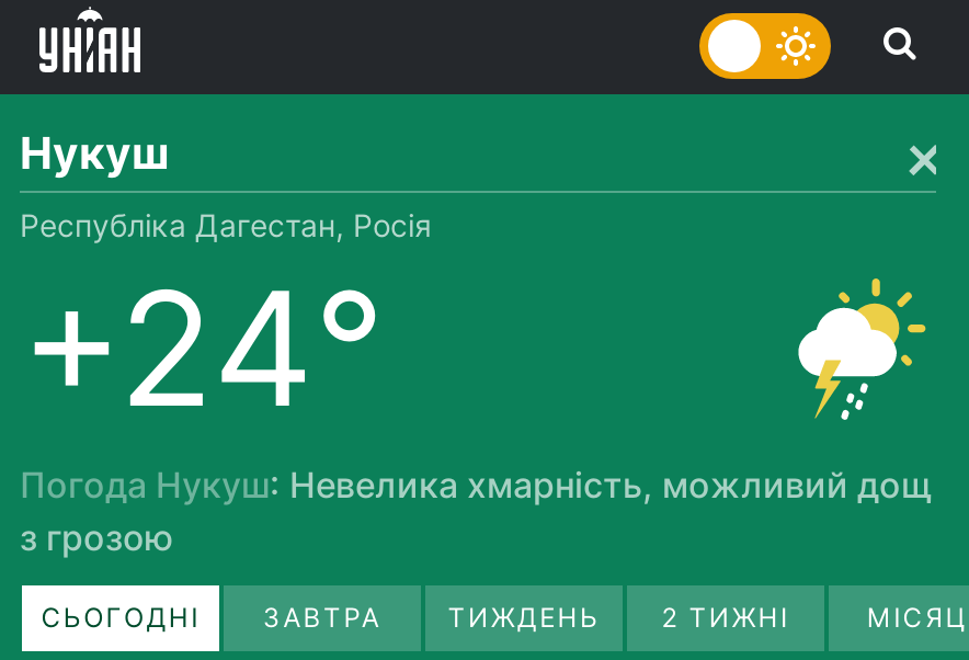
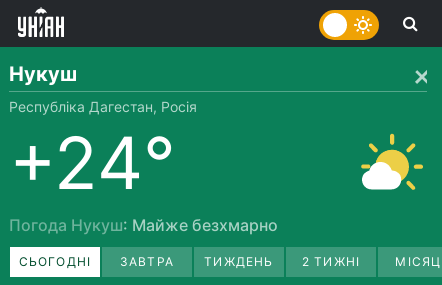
[796,276,927,421] [image] -> [360,131,424,184] [image]
[20,463,932,559] Погода Нукуш: Невелика хмарність, можливий дощ | з грозою -> [9,215,278,235] Погода Нукуш: Майже безхмарно

